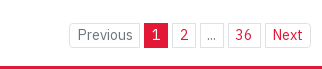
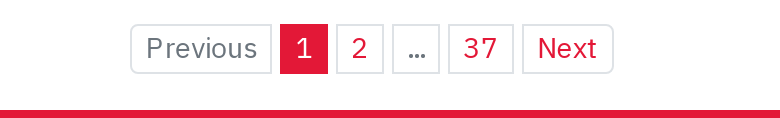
[235,25,253,44] 36 -> [463,29,499,67] 37

